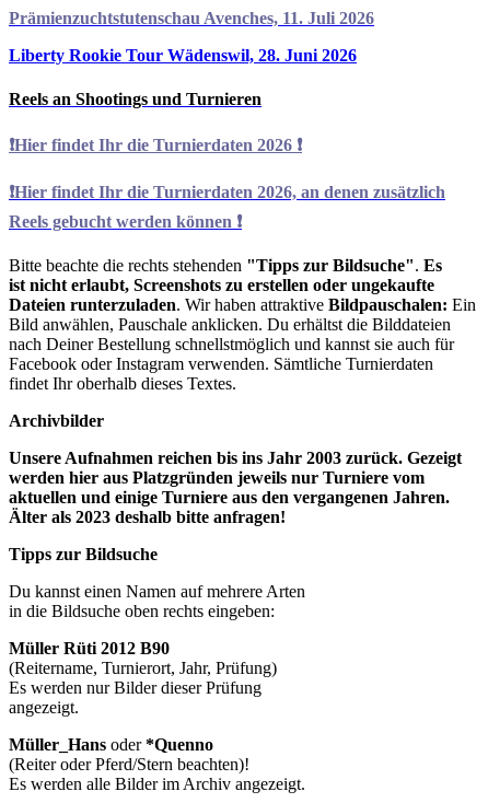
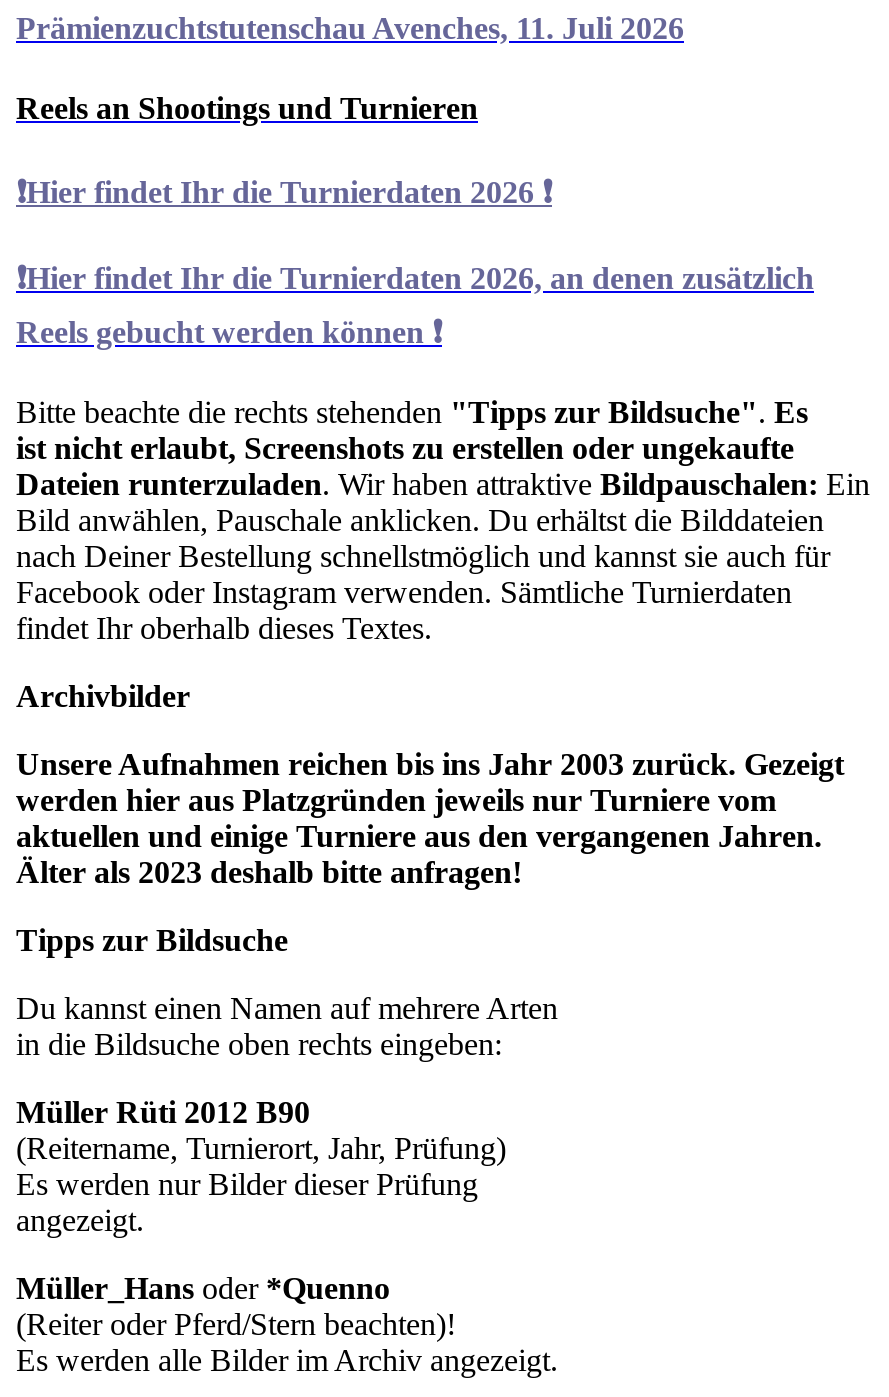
[9,46,357,65] Liberty Rookie Tour Wädenswil, 28. Juni 2026 -> none

